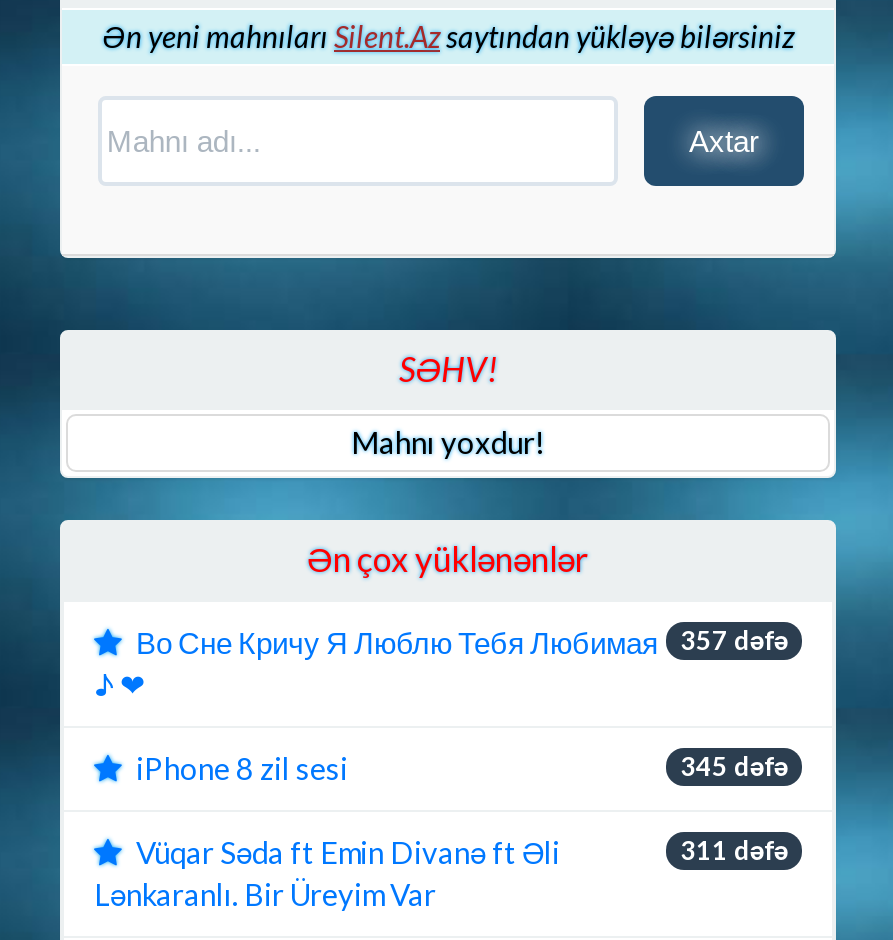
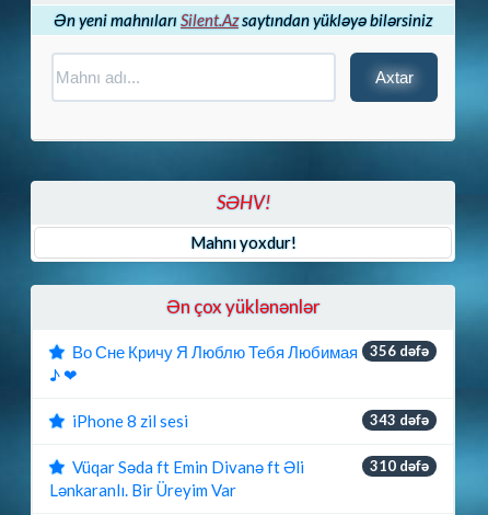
[136,623,788,659] Во Сне Кричу Я Люблю Тебя Любимая 357 dəfə -> [72,341,429,361] Во Сне Кричу Я Люблю Тебя Любимая 356 dəfə
[680,749,788,781] 345 dəfə -> [370,410,429,428] 343 dəfə
[680,833,788,865] 311 dəfə -> [370,456,429,474] 310 dəfə

